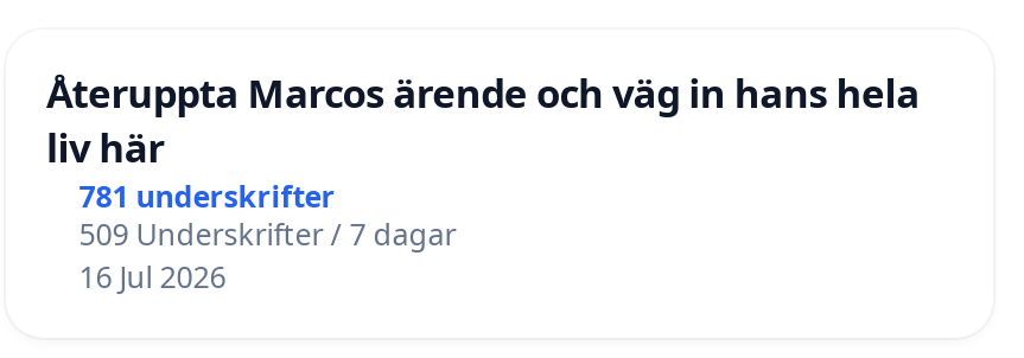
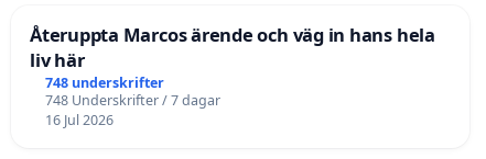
[79,177,335,217] 781 underskrifter -> [45,74,164,92] 748 underskrifter
[79,215,456,255] 509 Underskrifter / 7 dagar -> [45,91,220,110] 748 Underskrifter / 7 dagar

